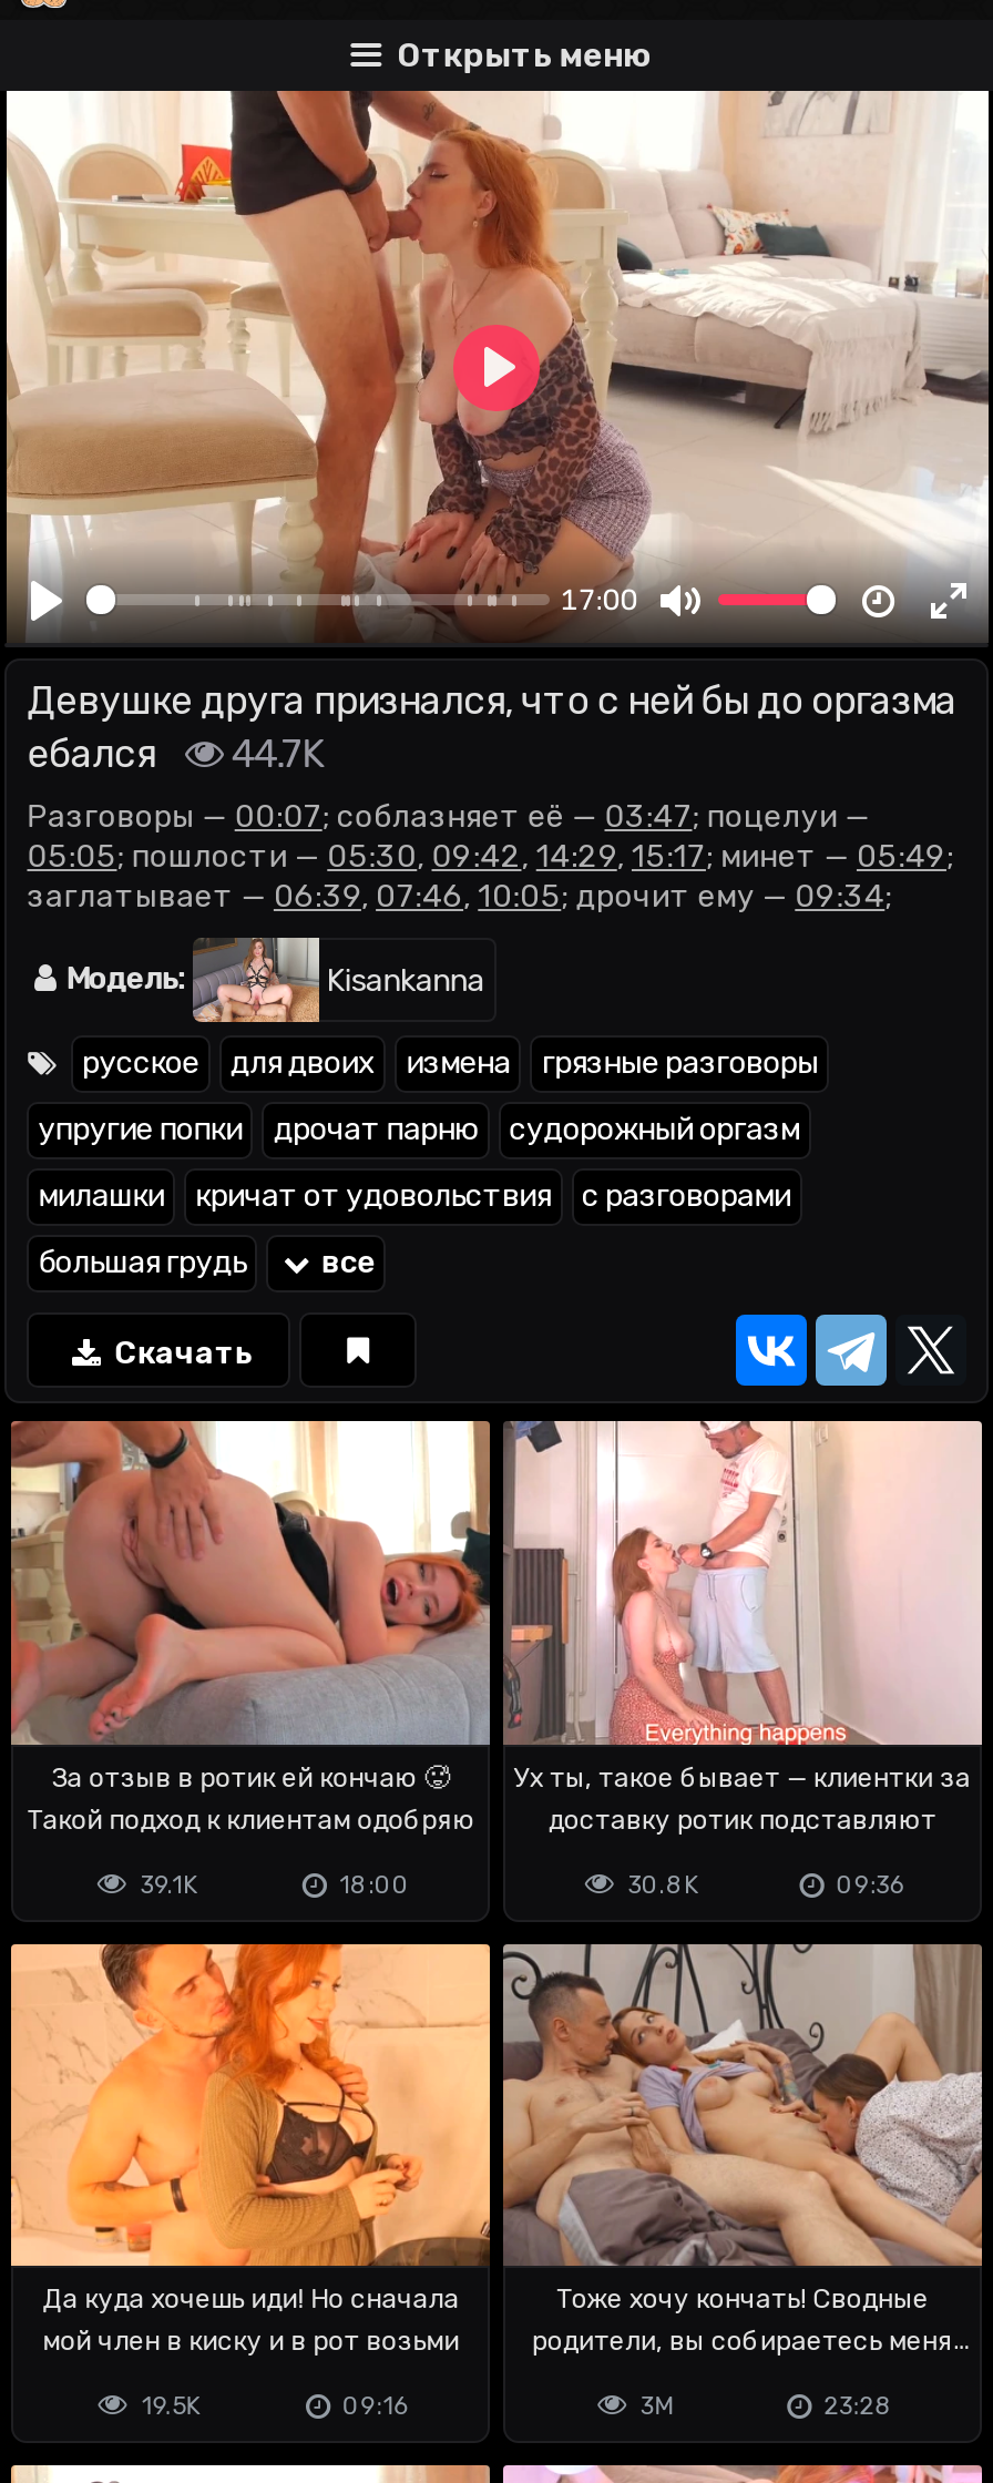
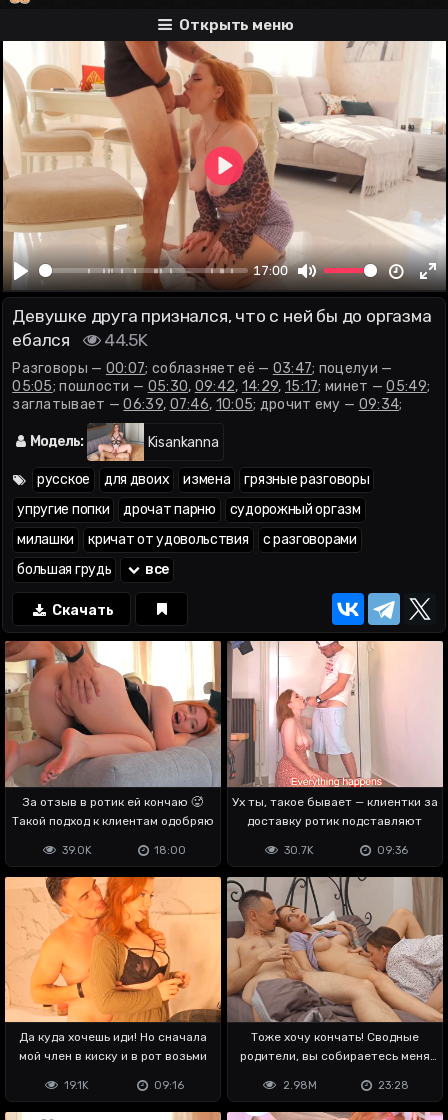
[27,733,324,777] ебался 44.7K -> [12,330,147,350] ебался 44.5K
[141,1870,198,1899] 39.1K -> [62,843,92,856] 39.0K
[628,1870,699,1899] 30.8K -> [284,843,314,856] 30.7K
[141,2391,201,2420] 19.5K -> [64,1079,89,1092] 19.1K
[641,2391,674,2420] 3M -> [283,1079,317,1092] 2.98M

